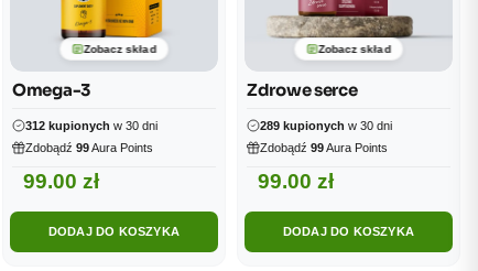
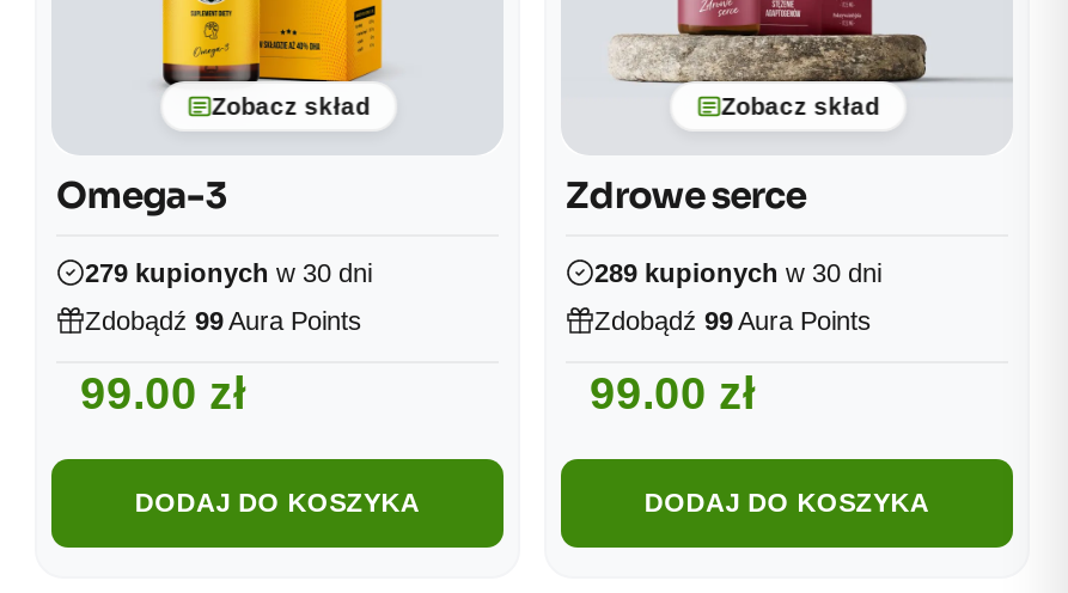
[25,119,157,132] 312 kupionych w 30 dni -> [85,258,372,287] 279 kupionych w 30 dni

